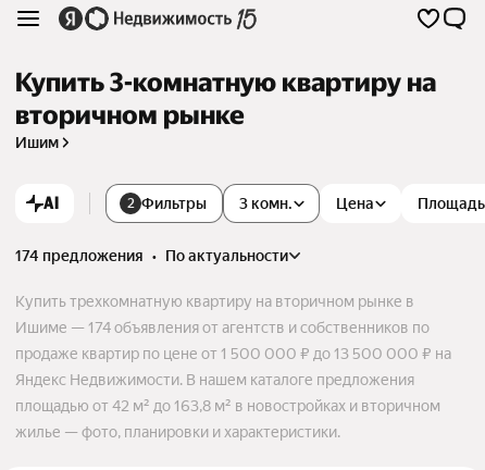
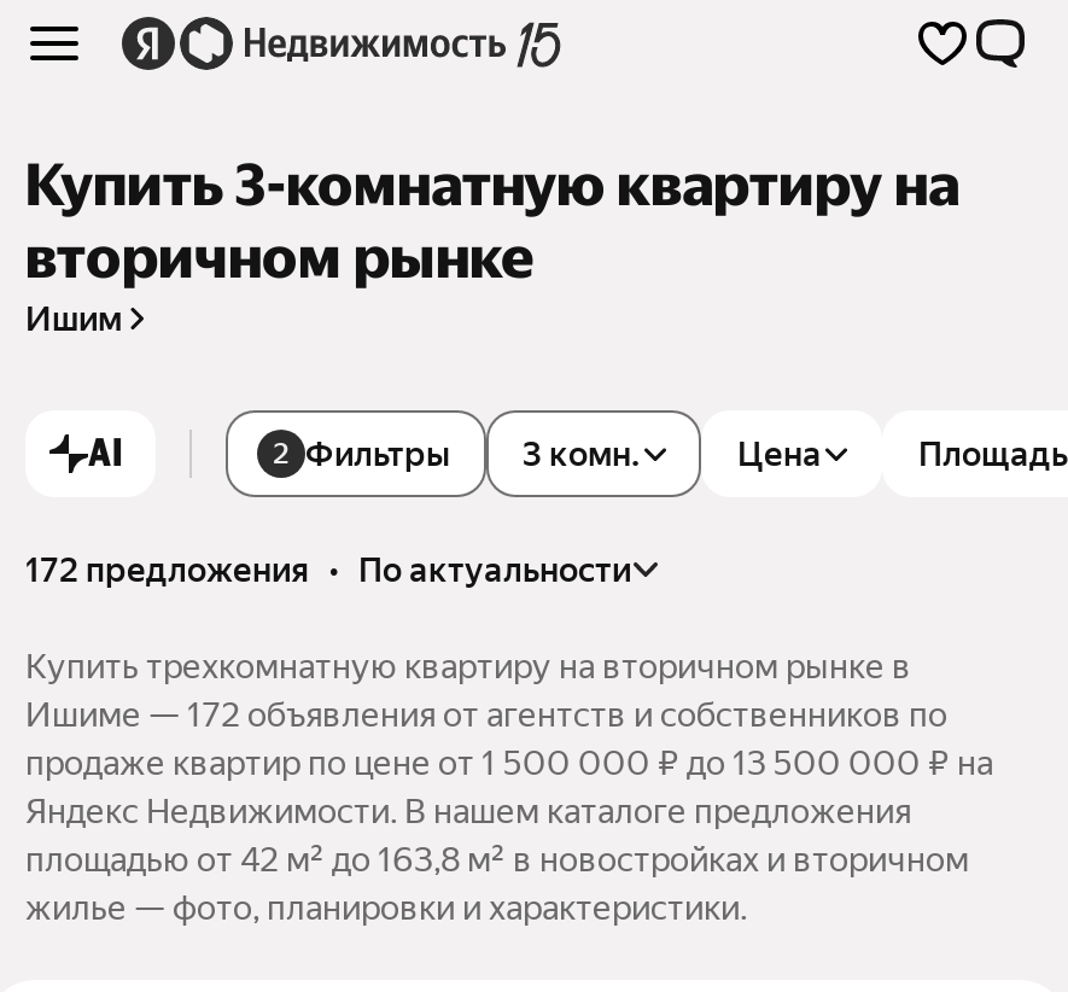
[15,247,288,264] 174 предложения • по актуальности -> [25,550,631,588] 172 предложения • по актуальности
[15,319,430,336] Ишиме — 174 объявления от агентств и собственников по -> [25,695,947,733] Ишиме — 172 объявления от агентств и собственников по

